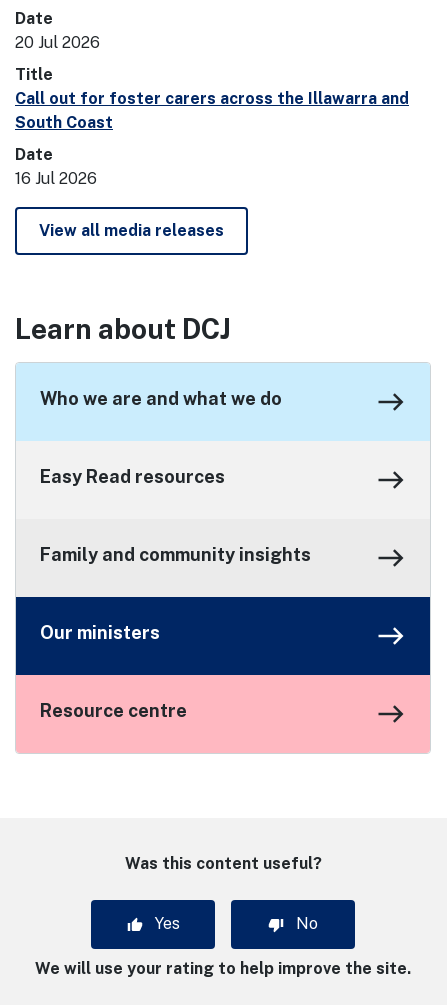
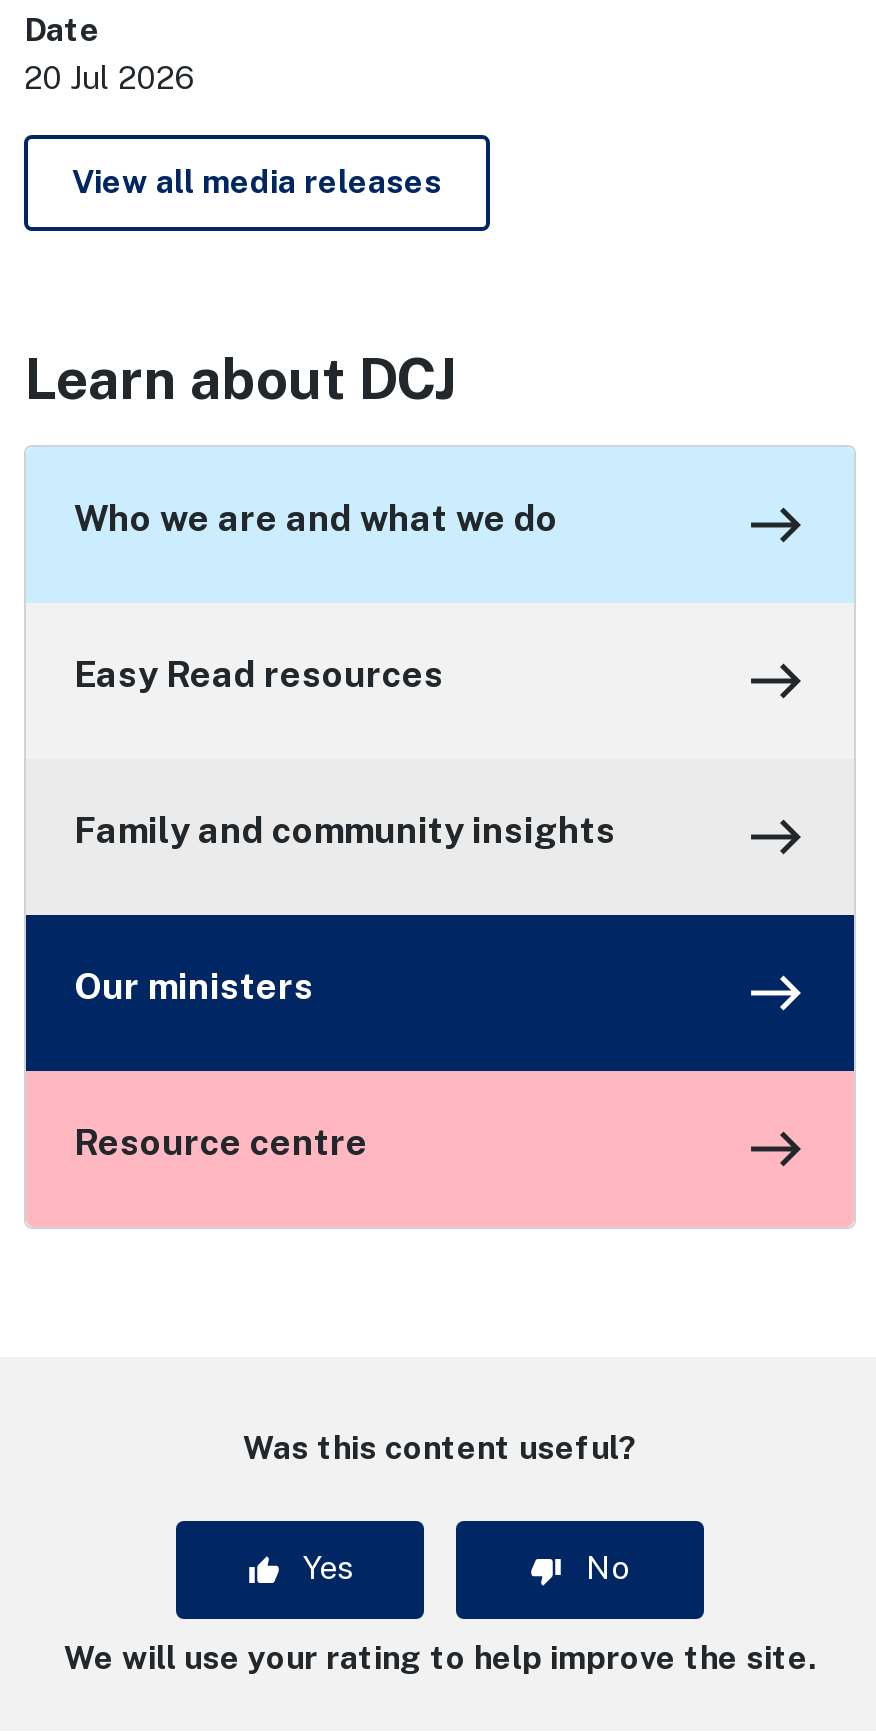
[15,65,409,188] Title | Call out for foster carers across the Illawarra and | South Coast | Date | 16 Jul 2026 -> none

